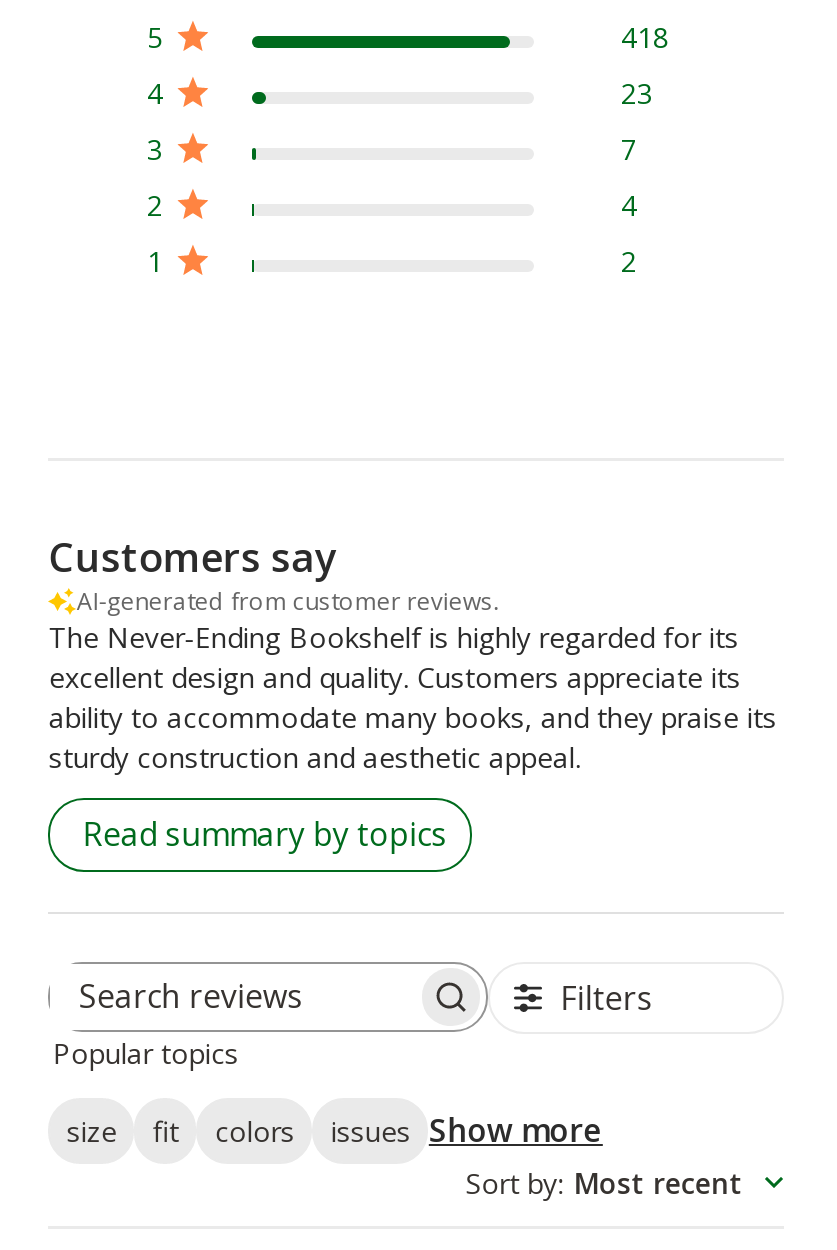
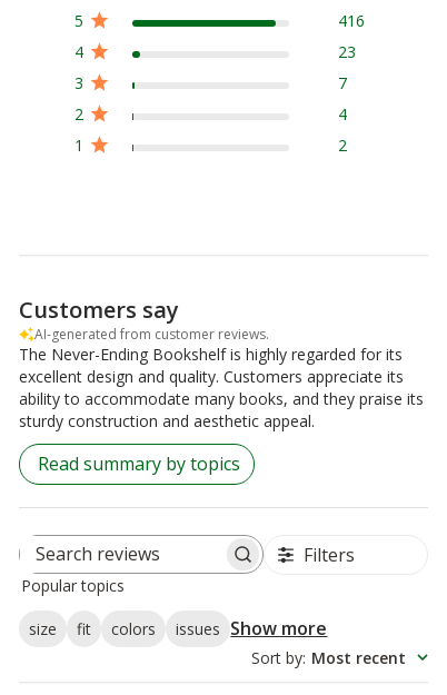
[621,18,669,56] 418 -> [337,10,364,31] 416

